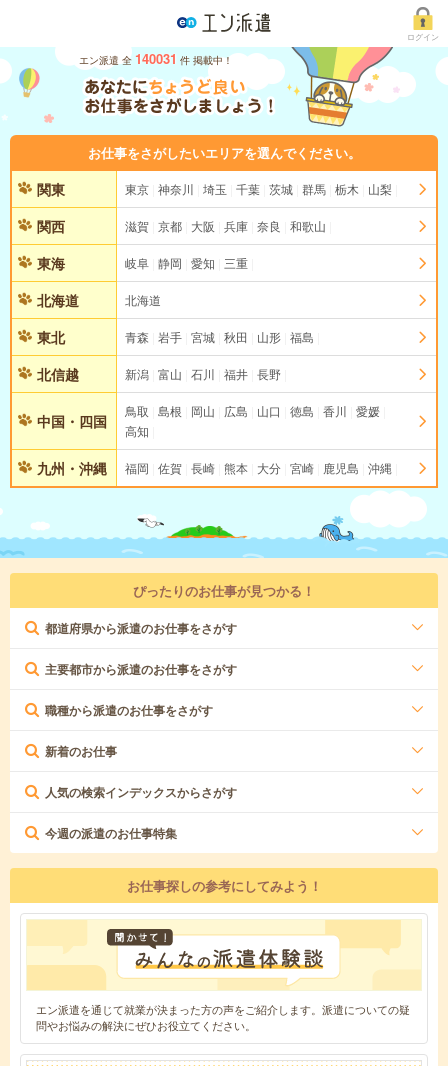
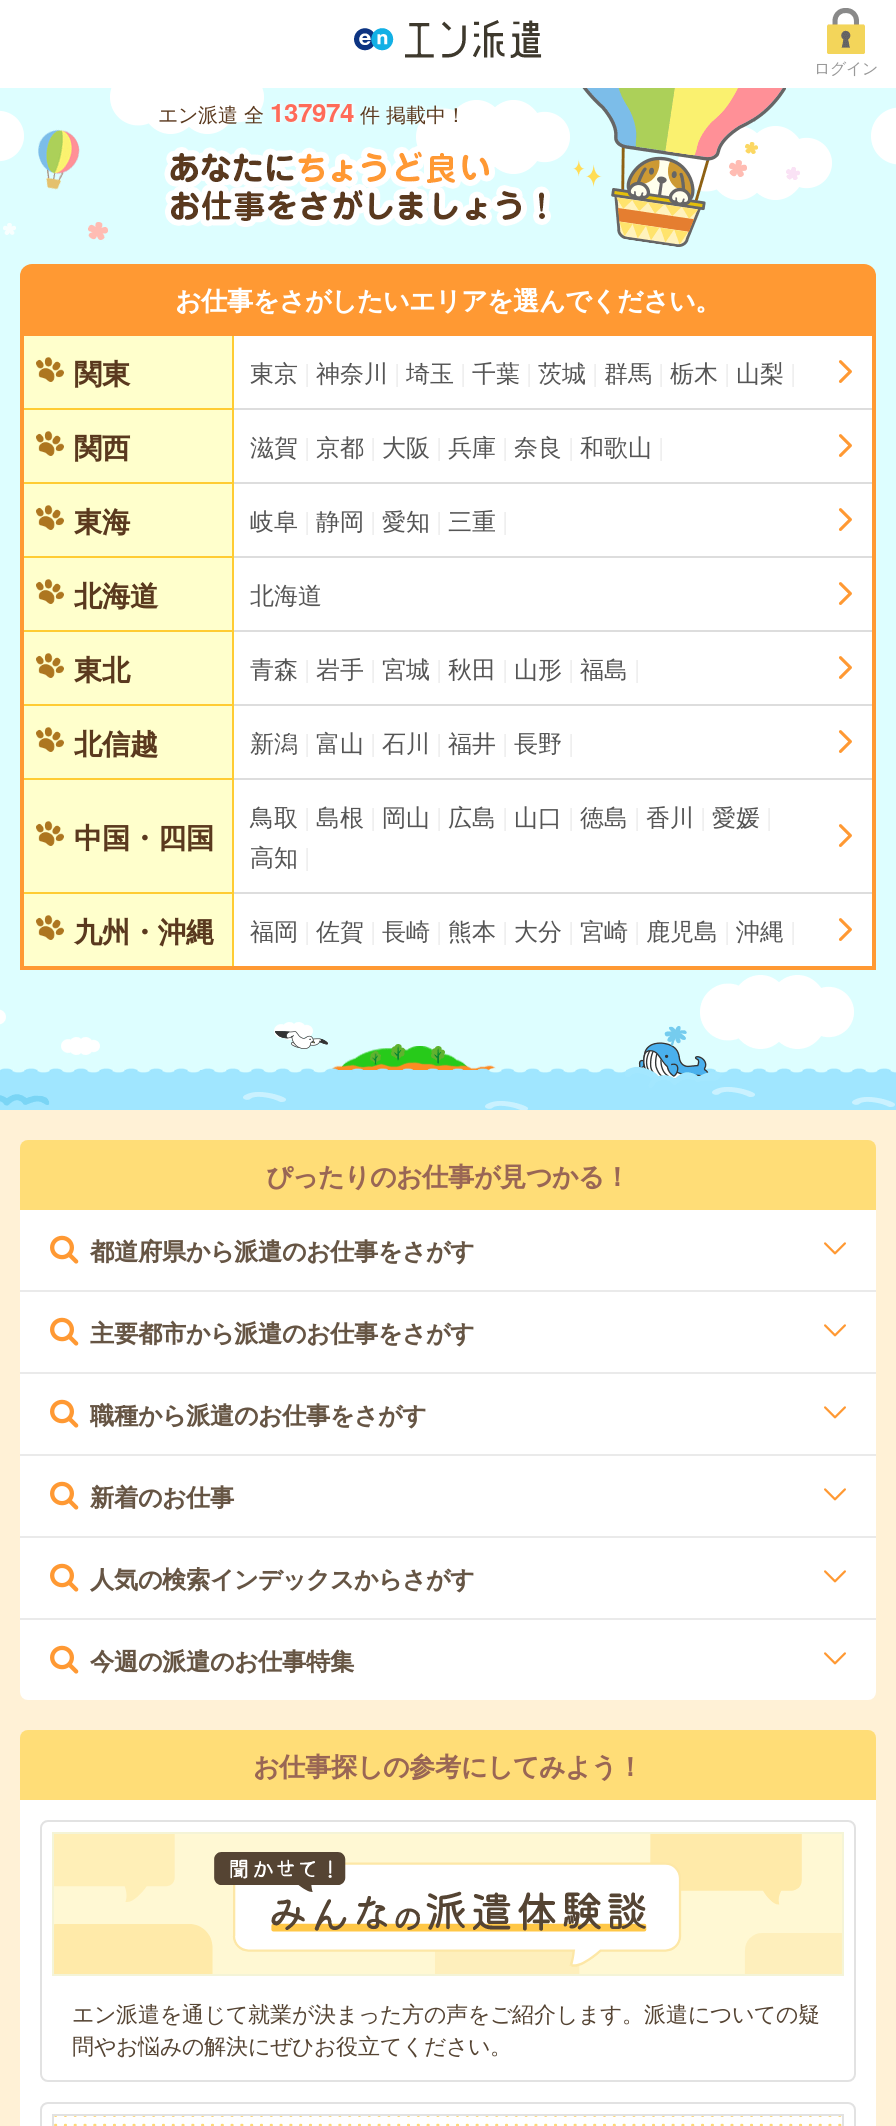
[79,49,233,68] エン派遣 全 140031 件 掲載中！ -> [158,93,466,131] エン派遣 全 137974 件 掲載中！

